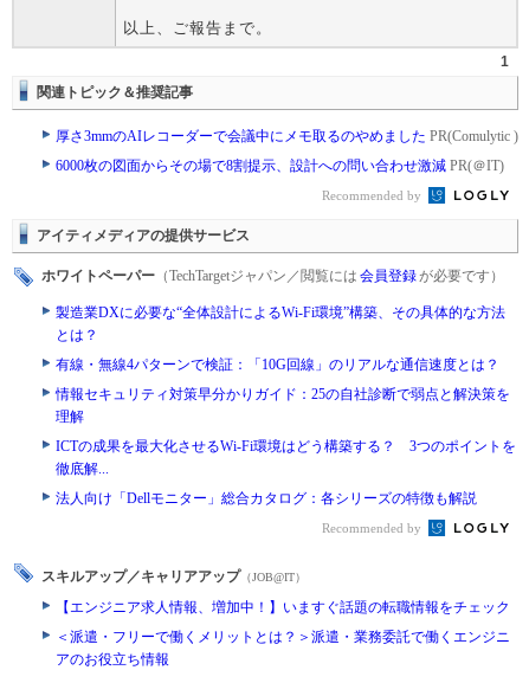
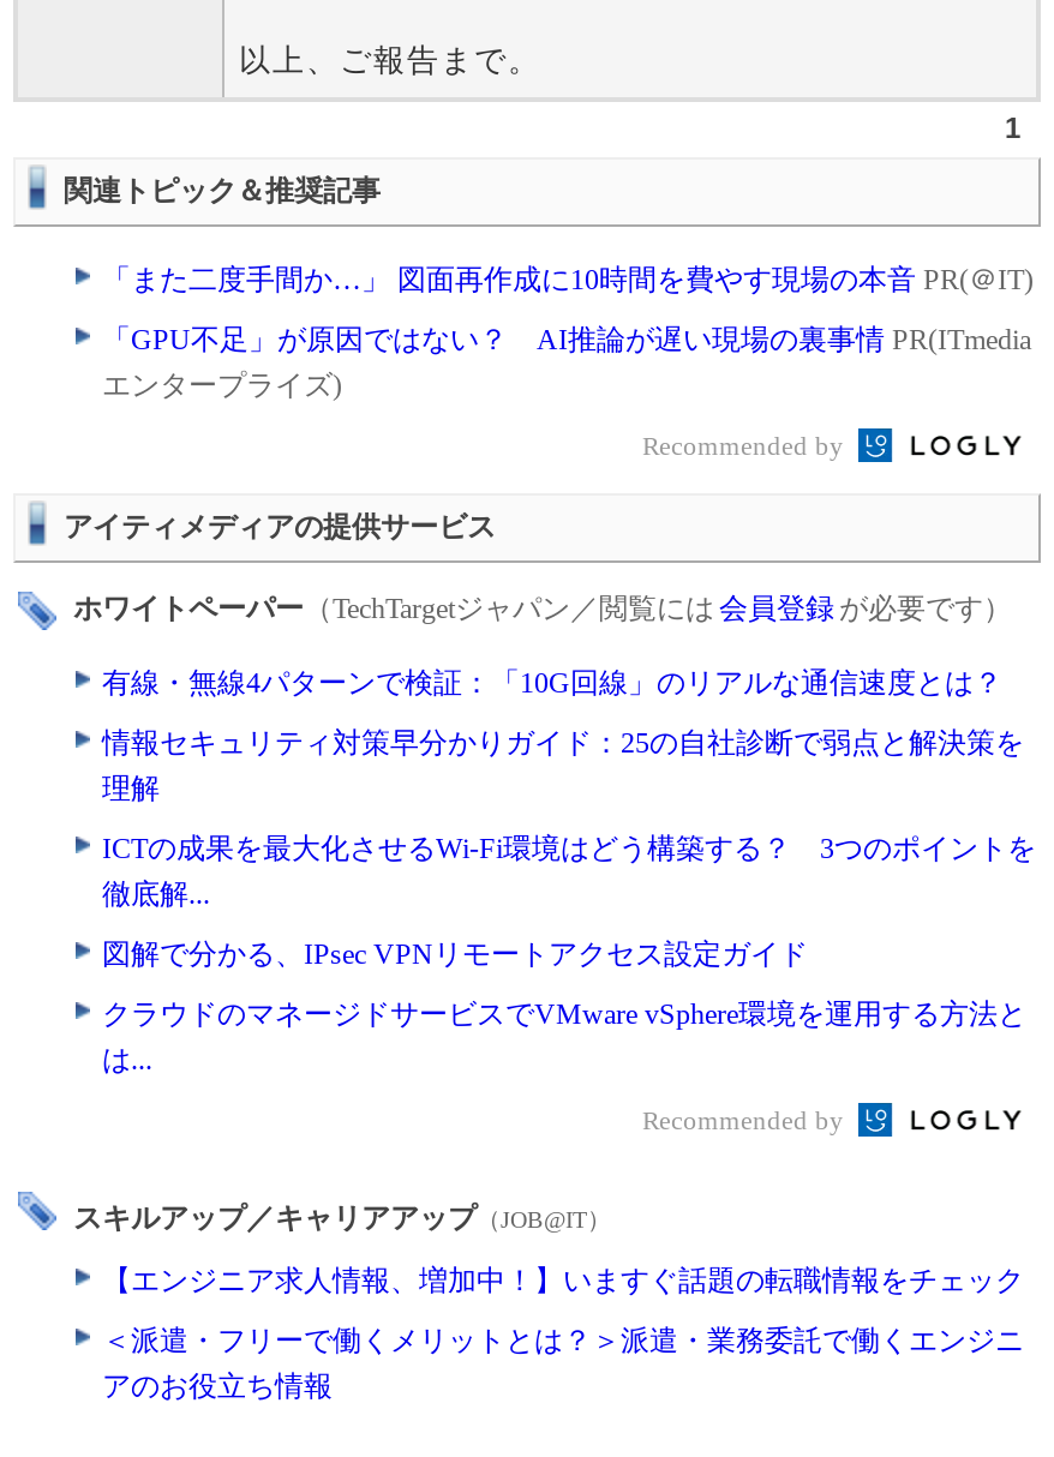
[56,128,518,144] 厚さ3mmのAIレコーダーで会議中にメモ取るのやめましたPR(Comulytic ) -> [102,263,1034,296] 「また二度手間か…」 図面再作成に10時間を費やす現場の本音PR(＠IT)
[56,157,504,174] 6000枚の図面からその場で8割提示、設計への問い合わせ激減PR(＠IT) -> [102,323,1031,402] 「GPU不足」が原因ではない？ AI推論が遅い現場の裏事情PR(ITmedia | エンタープライズ)
[56,304,505,343] 製造業DXに必要な“全体設計によるWi-Fi環境”構築、その具体的な方法 | とは？ -> none
moved [56,356,516,477] -> [102,666,1036,911]: 有線・無線4パターンで検証：「10G回線」のリアルな通信速度とは？ | 情報セキュリティ対策早分かりガイド：25の自社診断で弱点と解決策を | 理解 | ICTの成果を最大化させるWi-Fi環境はどう構築する？ 3つのポイントを | 徹底解...
[56,490,477,507] 法人向け「Dellモニター」総合カタログ：各シリーズの特徴も解説 -> [102,937,1026,1077] 図解で分かる、IPsec VPNリモートアクセス設定ガイド | クラウドのマネージドサービスでVMware vSphere環境を運用する方法と | は...

